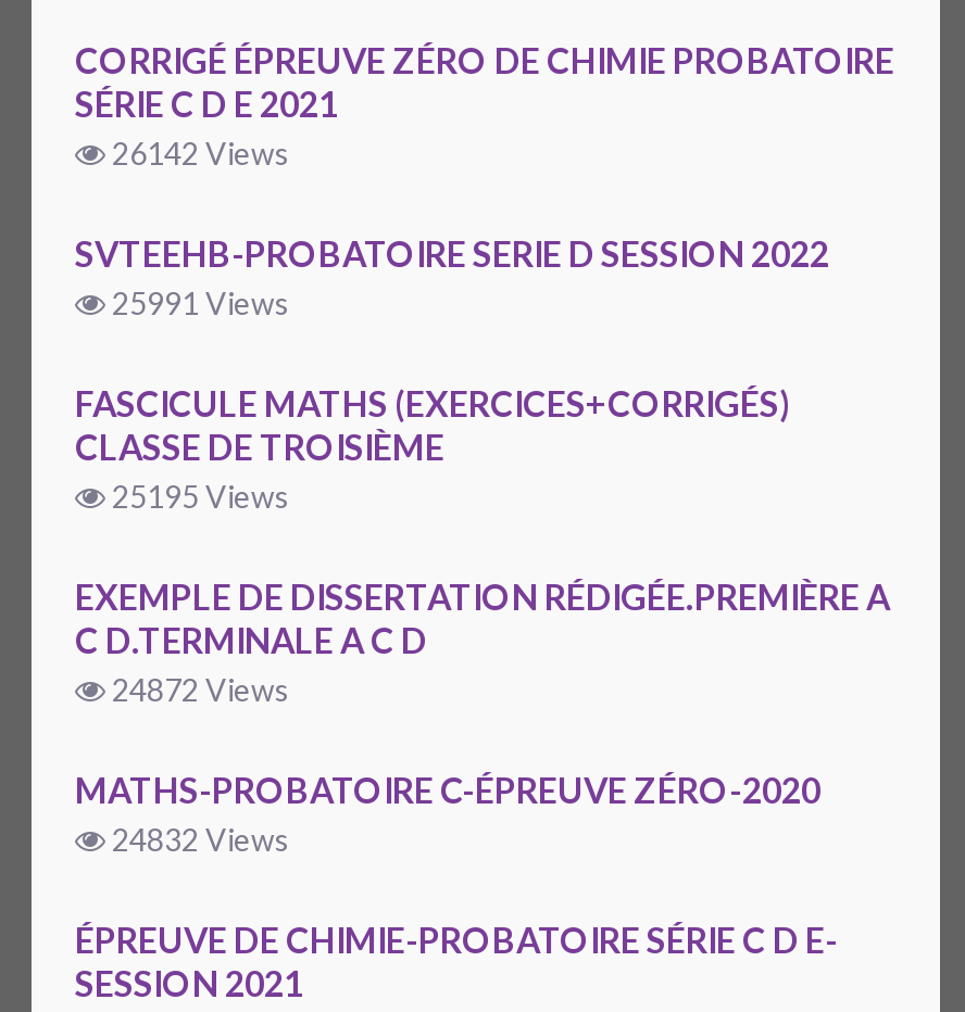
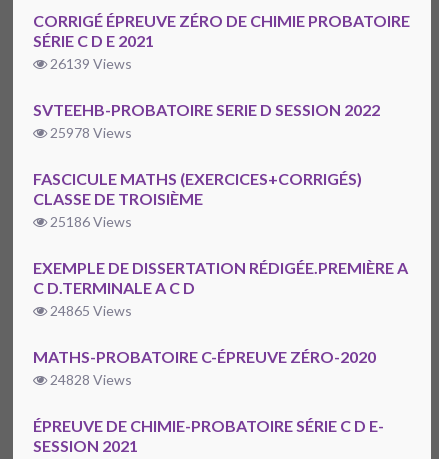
[105,136,290,172] 26142 Views -> [47,55,132,72] 26139 Views
[105,285,290,322] 25991 Views -> [47,124,132,141] 25978 Views
[105,479,290,516] 25195 Views -> [47,213,132,230] 25186 Views
[105,672,290,709] 24872 Views -> [47,302,132,319] 24865 Views
[105,822,290,859] 24832 Views -> [47,371,132,388] 24828 Views

